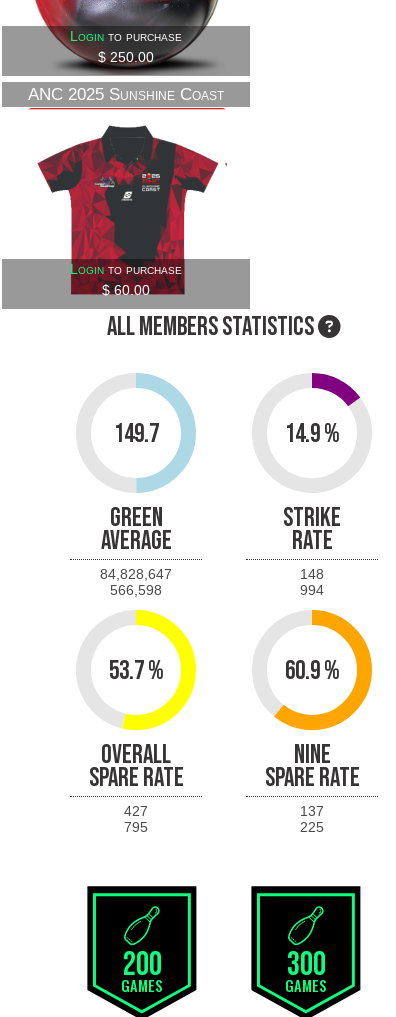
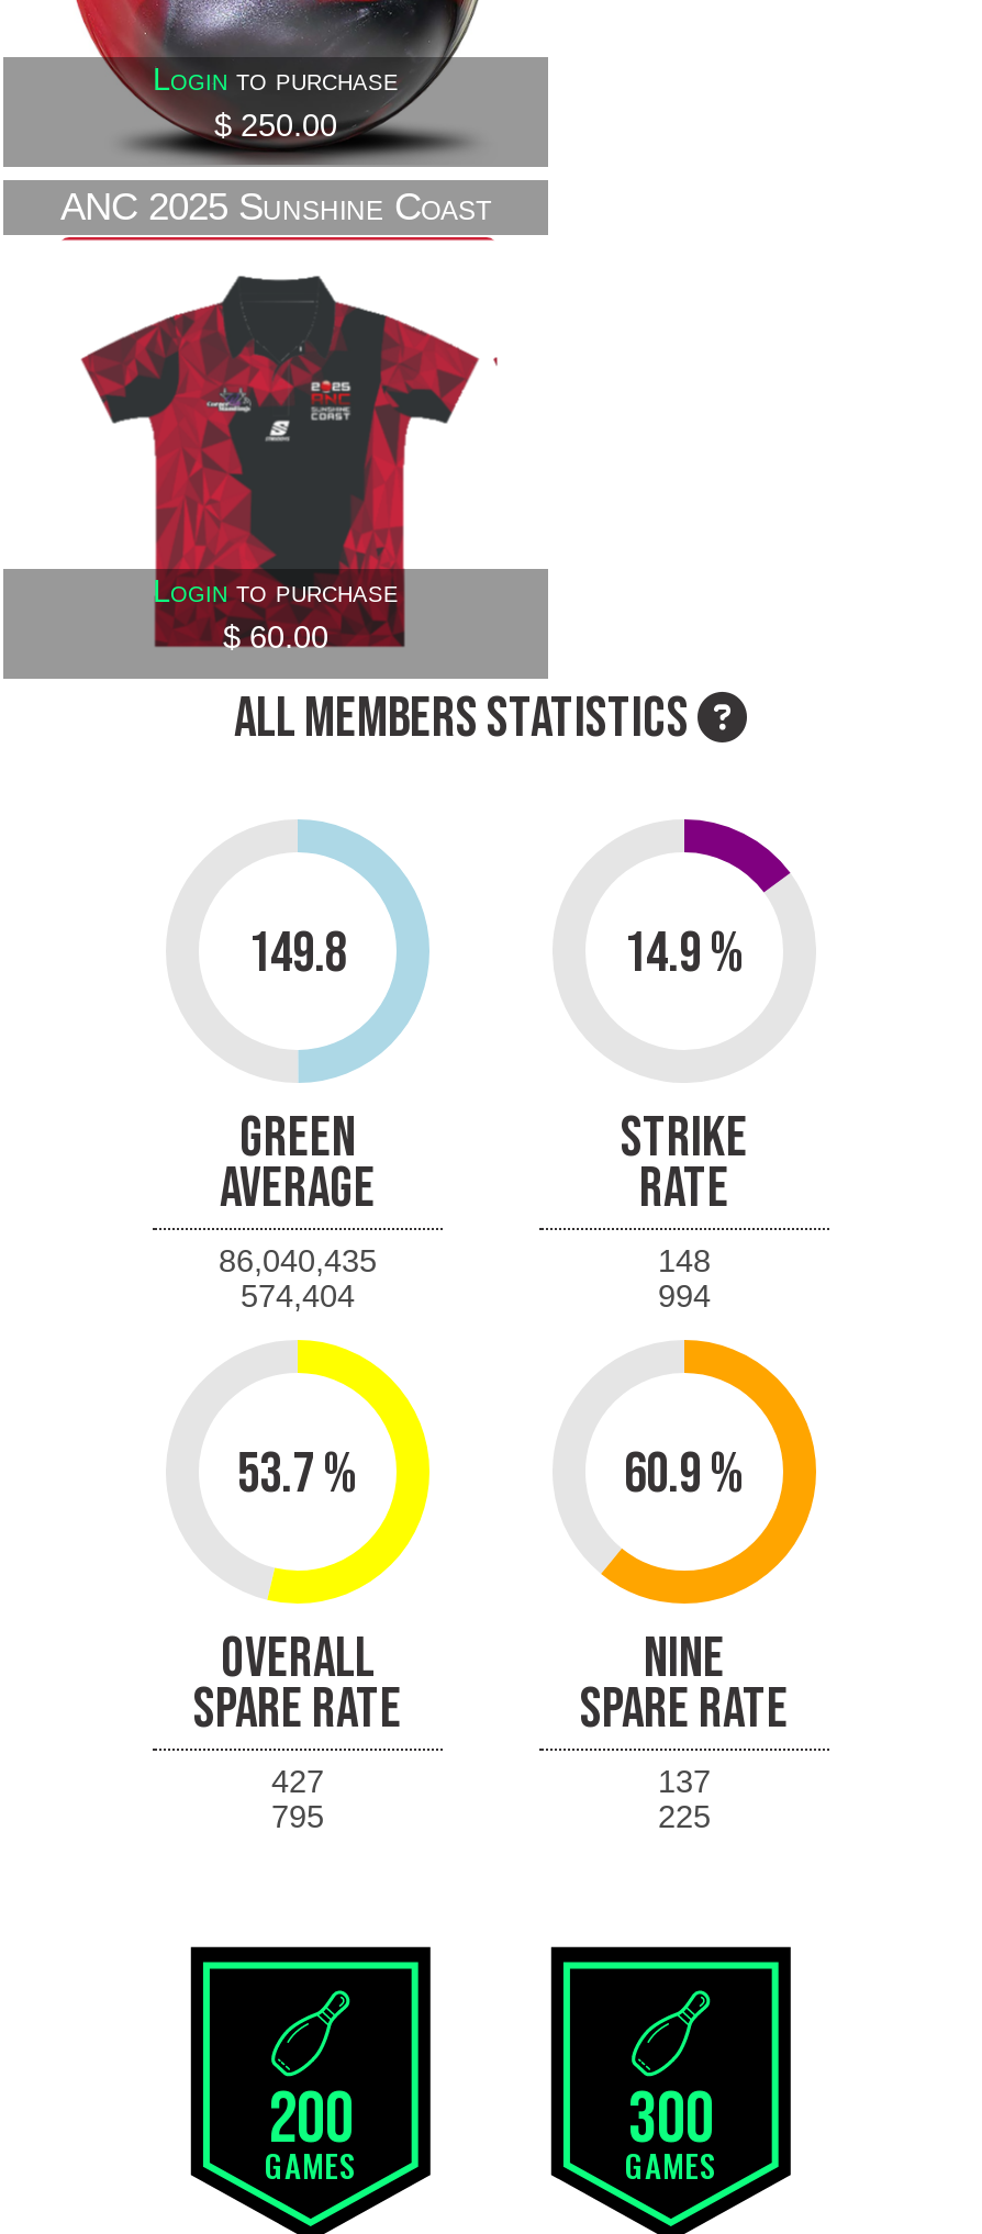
[113,419,158,450] 149.7 -> [248,920,347,988] 149.8
[100,566,172,582] 84,828,647 -> [219,1243,377,1278] 86,040,435
[110,582,162,598] 566,598 -> [241,1278,355,1313] 574,404

